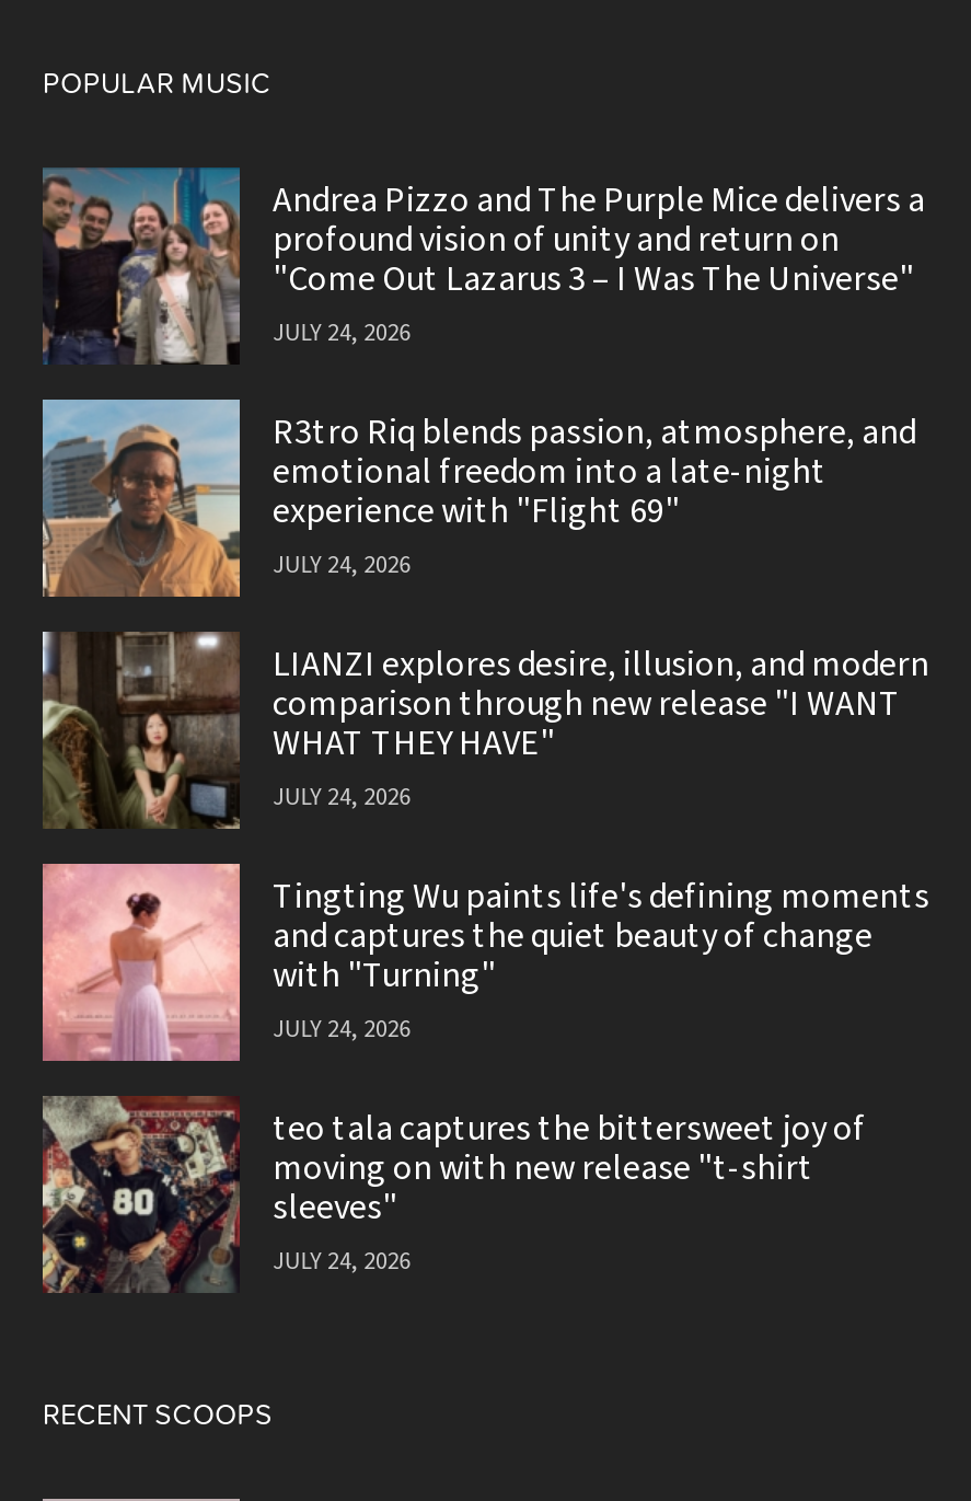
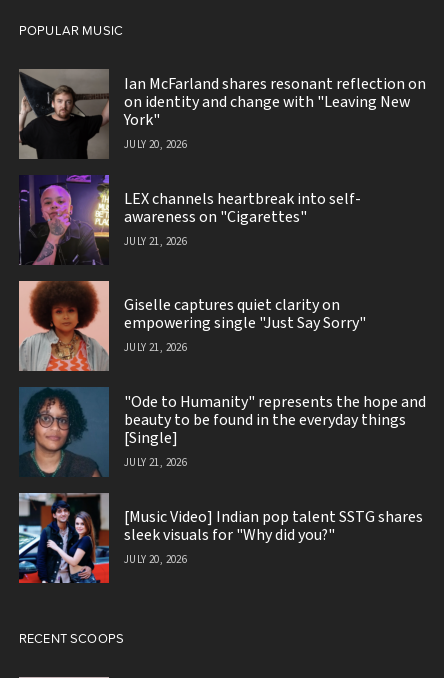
[43,168,925,365] [image] | Andrea Pizzo and The Purple Mice delivers a | profound vision of unity and return on | "Come Out Lazarus 3 – I Was The Universe" | JULY 24, 2026 -> [18,68,426,160] [image] | Ian McFarland shares resonant reflection on | on identity and change with "Leaving New | York" | JULY 20, 2026
[41,397,916,599] [image] | R3tro Riq blends passion, atmosphere, and | emotional freedom into a late-night | experience with "Flight 69" | JULY 24, 2026 -> [19,174,361,265] [image] | LEX channels heartbreak into self- | awareness on "Cigarettes" | JULY 21, 2026
[43,632,929,829] [image] | LIANZI explores desire, illusion, and modern | comparison through new release "I WANT | WHAT THEY HAVE" | JULY 24, 2026 -> [18,280,366,372] [image] | Giselle captures quiet clarity on | empowering single "Just Say Sorry" | JULY 21, 2026
[41,862,929,1063] [image] | Tingting Wu paints life's defining moments | and captures the quiet beauty of change | with "Turning" | JULY 24, 2026 -> [19,387,426,477] [image] | "Ode to Humanity" represents the hope and | beauty to be found in the everyday things | [Single] | JULY 21, 2026
[41,1096,866,1293] [image] | teo tala captures the bittersweet joy of | moving on with new release "t-shirt | sleeves" | JULY 24, 2026 -> [18,492,423,584] [image] | [Music Video] Indian pop talent SSTG shares | sleek visuals for "Why did you?" | JULY 20, 2026

